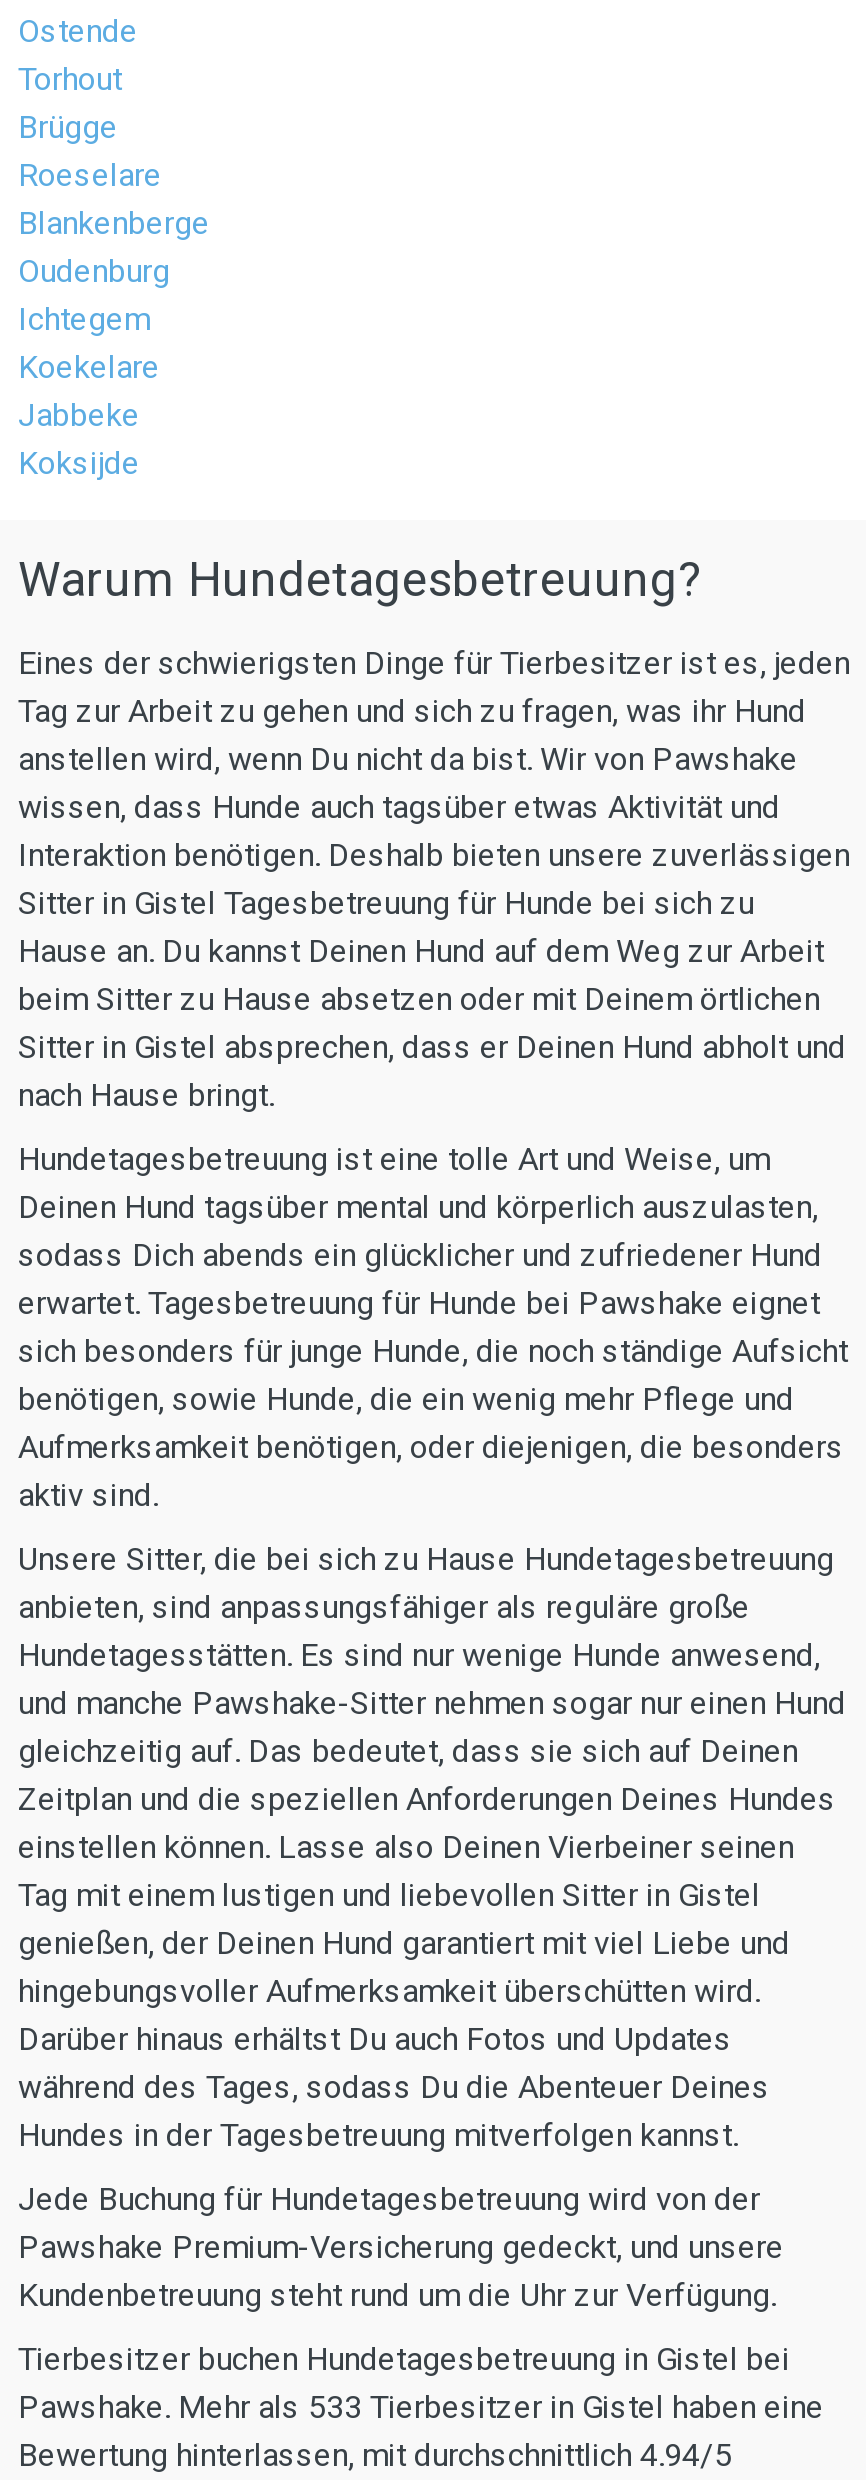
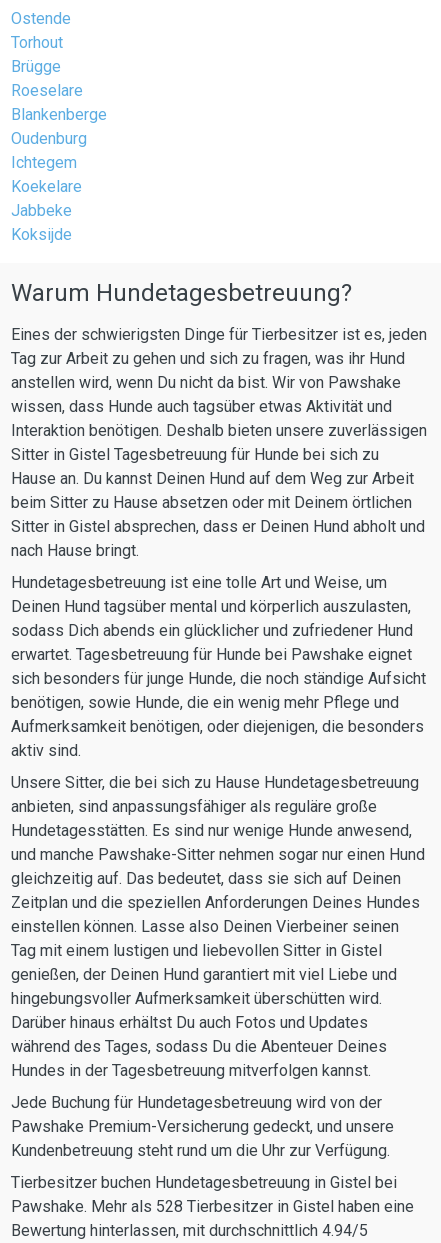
[18,2388,824,2426] Pawshake. Mehr als 533 Tierbesitzer in Gistel haben eine -> [11,1197,414,1216] Pawshake. Mehr als 528 Tierbesitzer in Gistel haben eine

